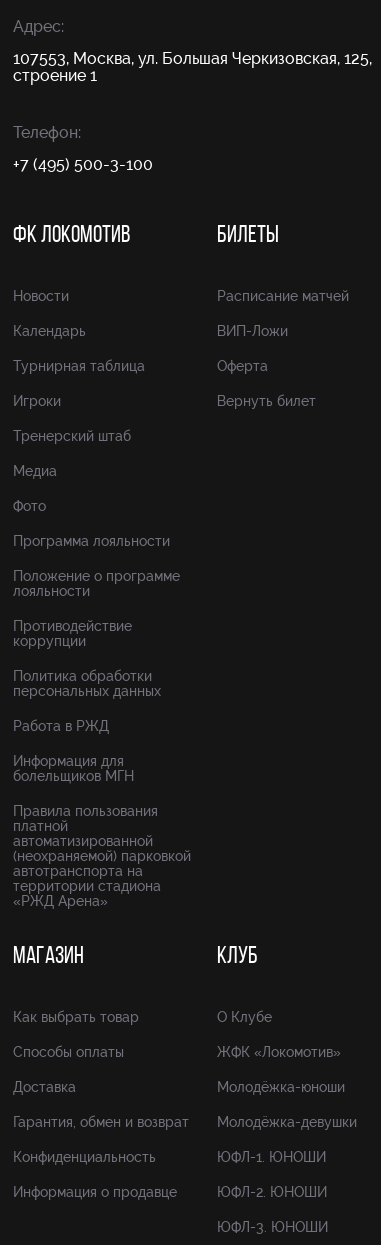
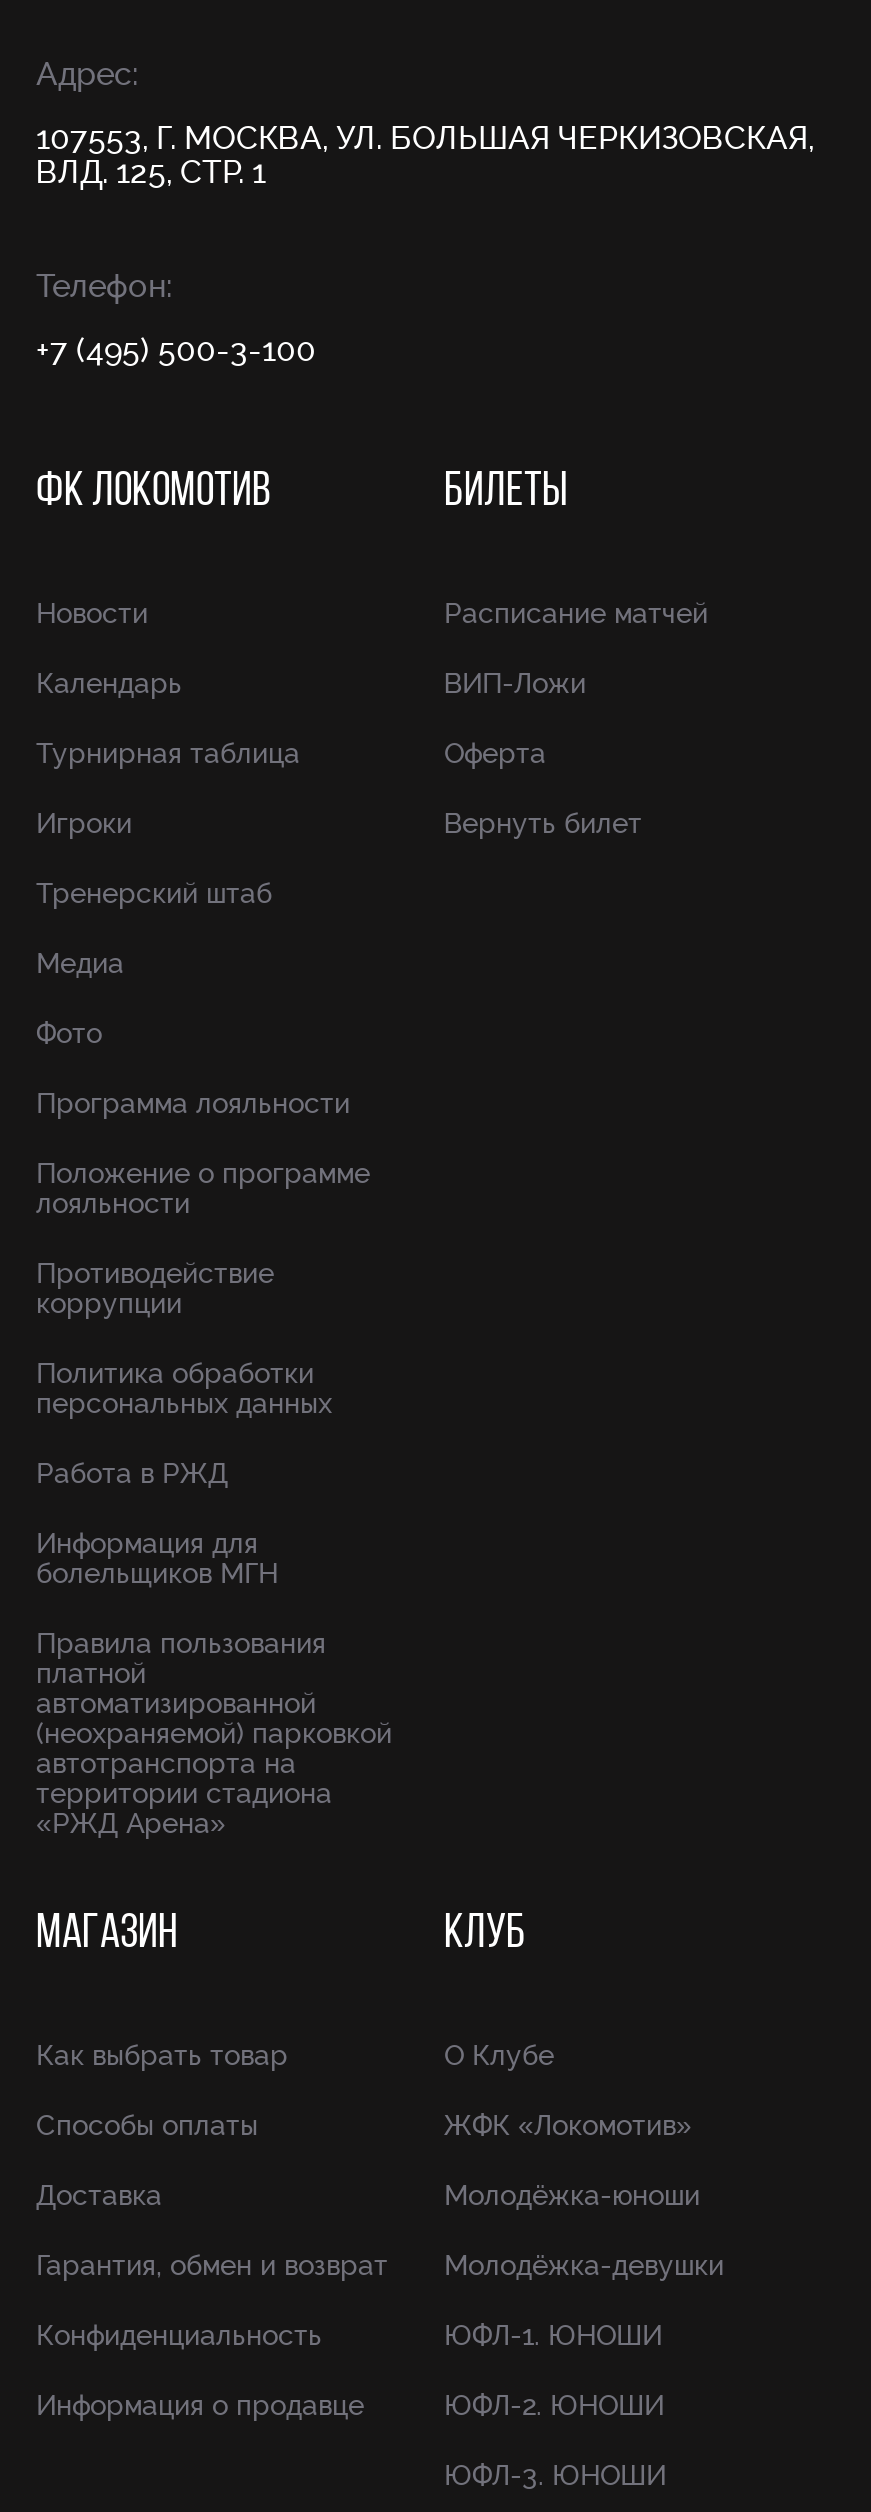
[13,49,372,85] 107553, Москва, ул. Большая Черкизовская, 125, | строение 1 -> [36,118,814,190] 107553, Г. МОСКВА, УЛ. БОЛЬШАЯ ЧЕРКИЗОВСКАЯ, | ВЛД. 125, СТР. 1

